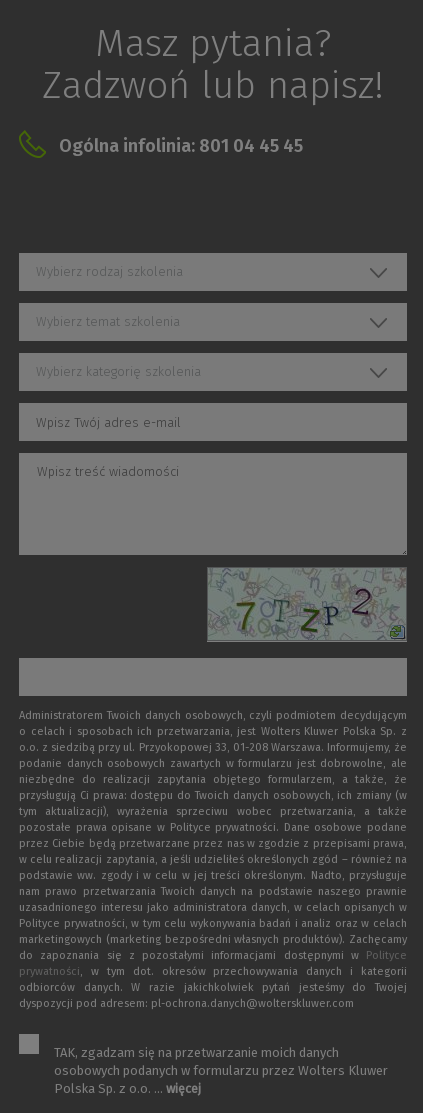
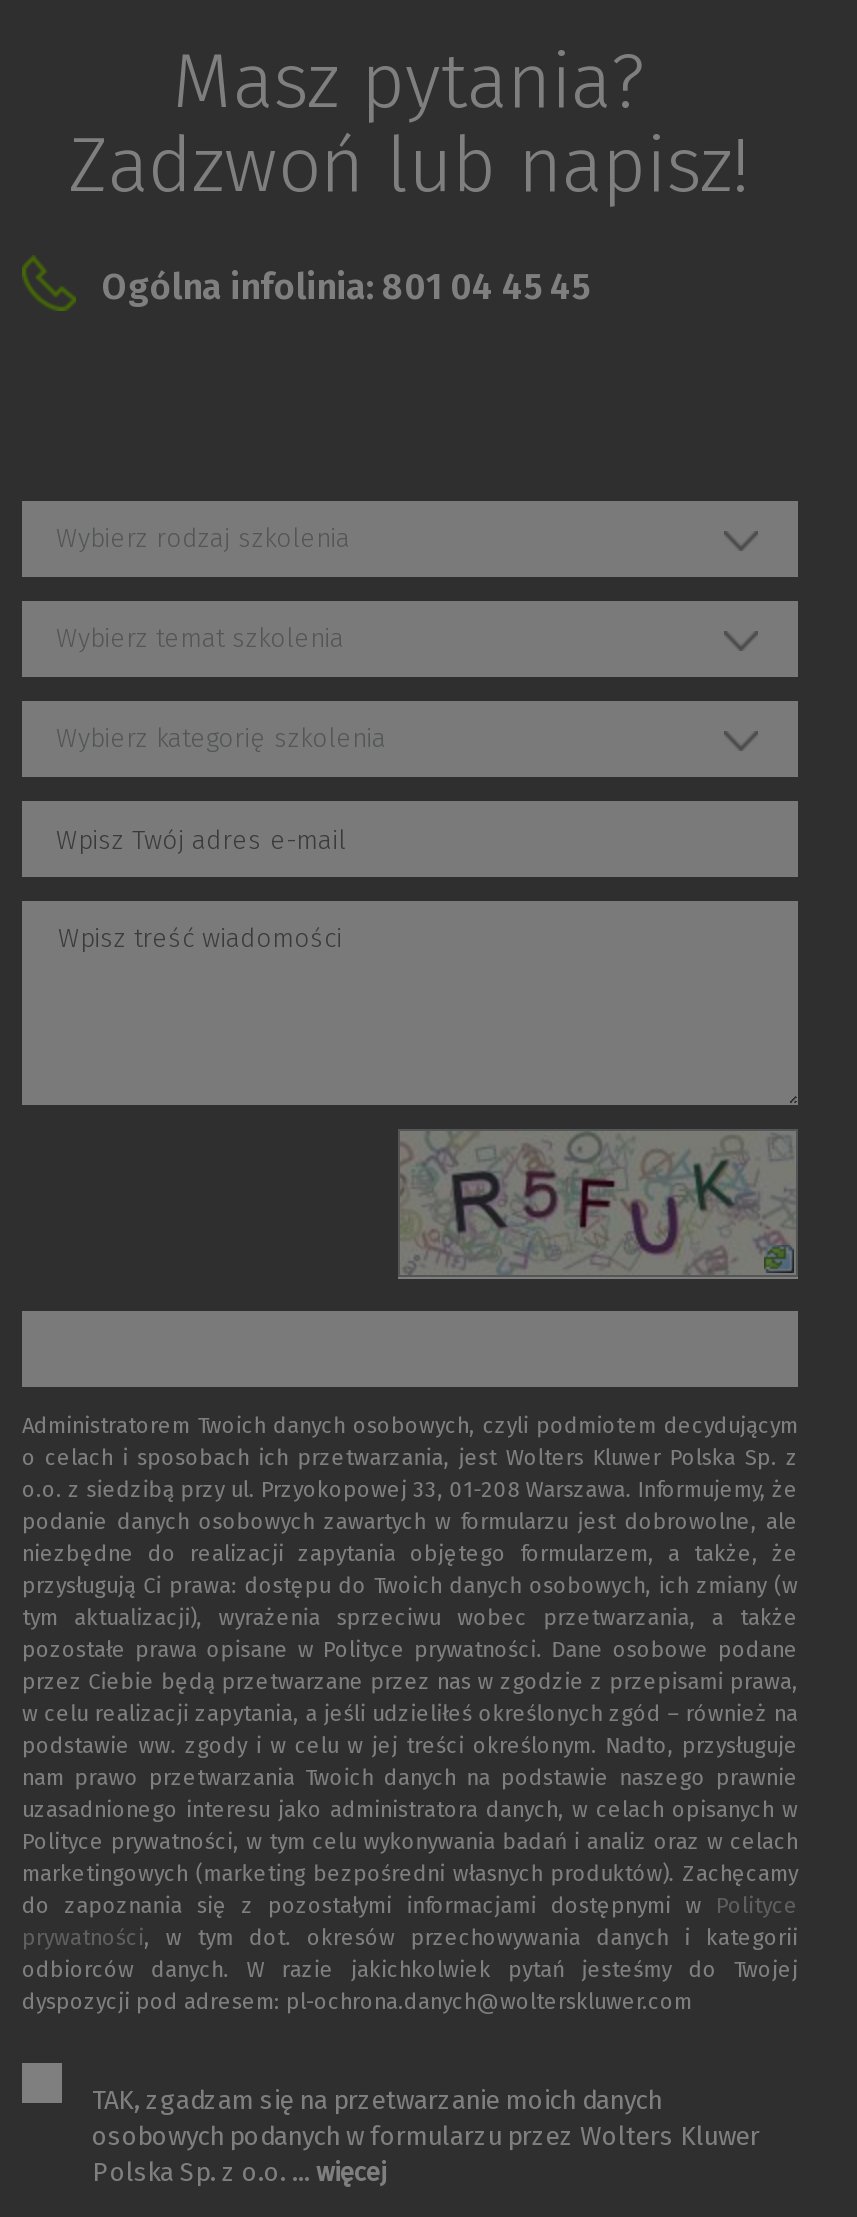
[208,568,406,640] [image] -> [398,1131,796,1275] [image]

